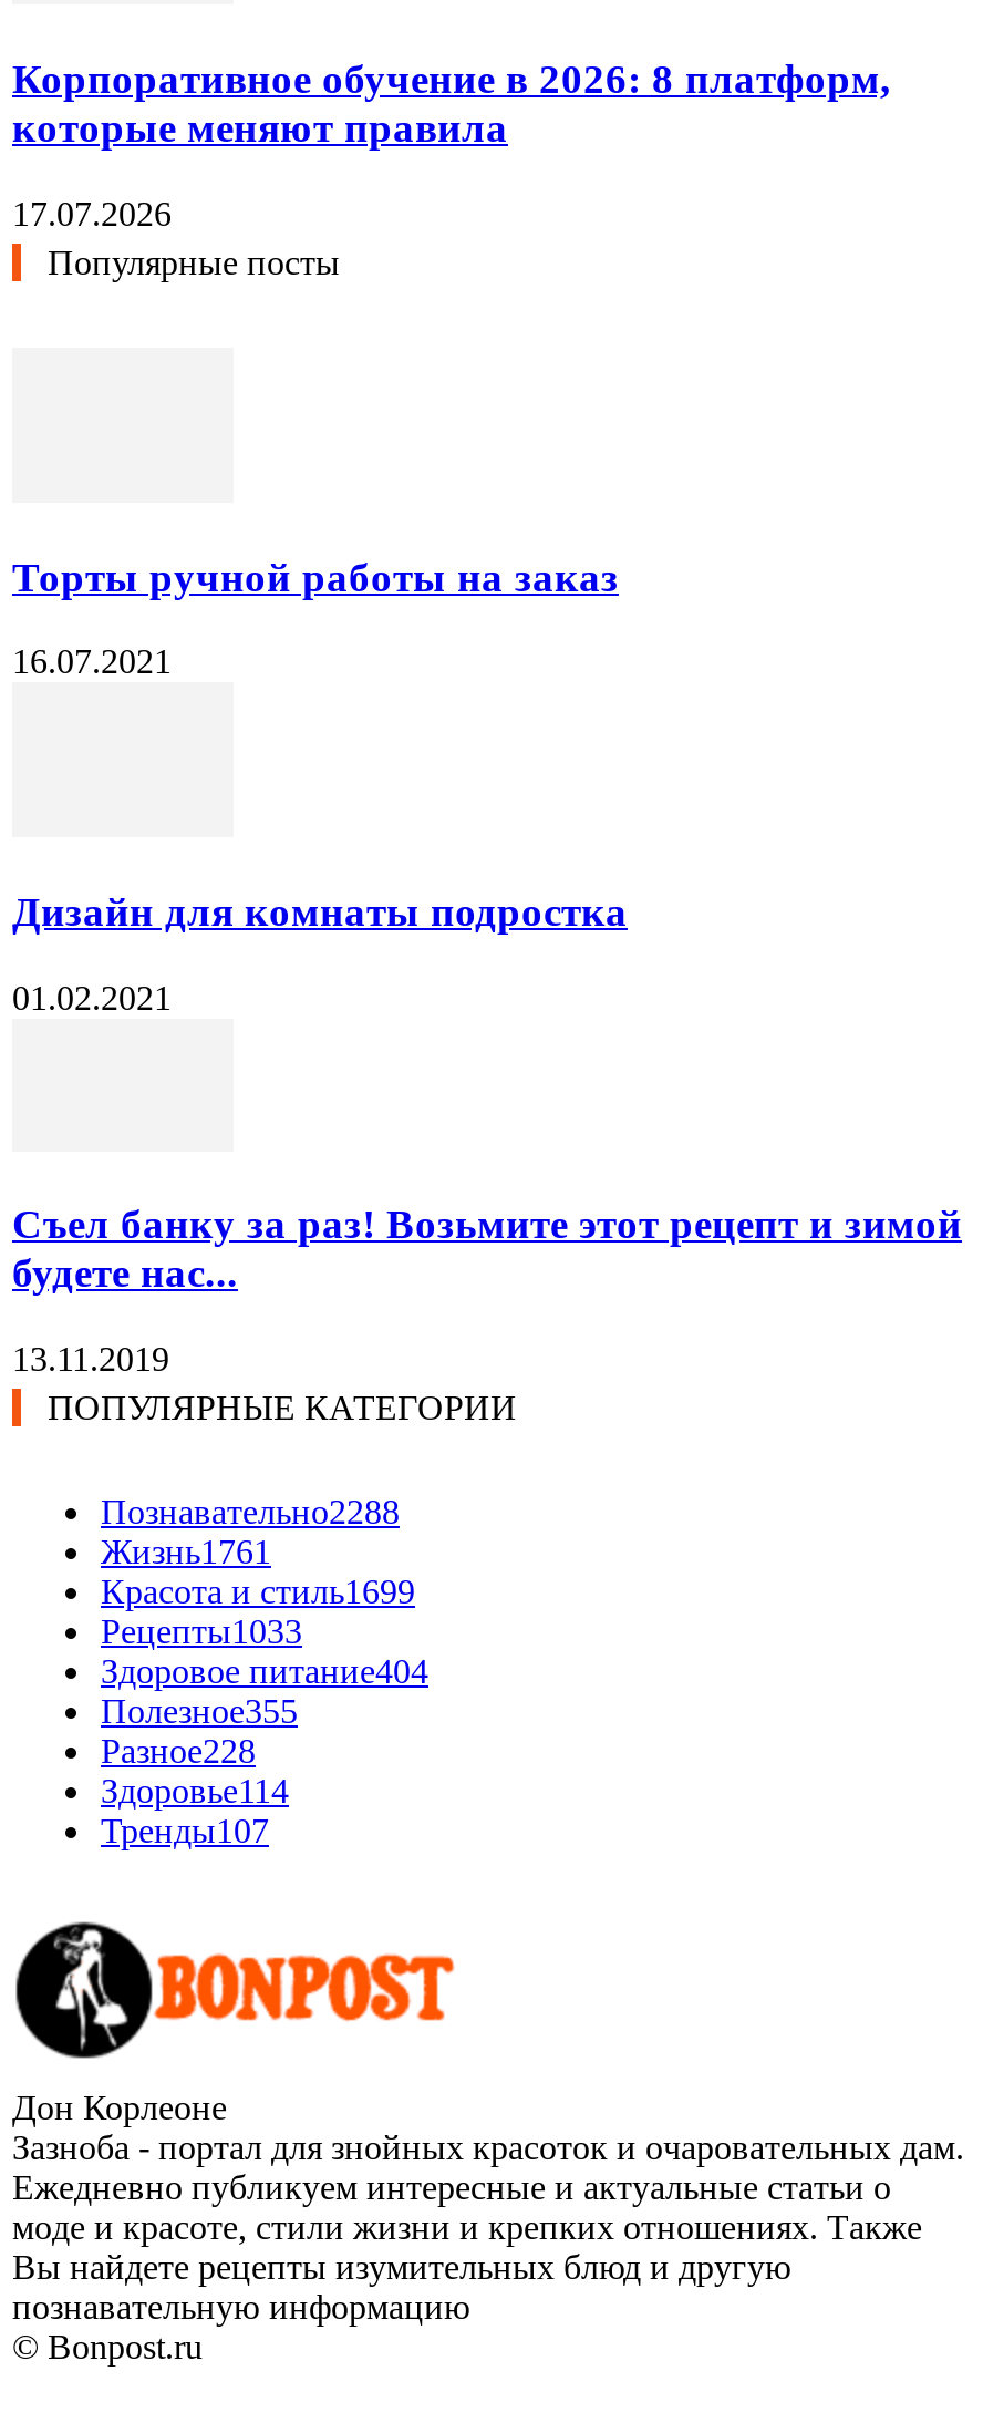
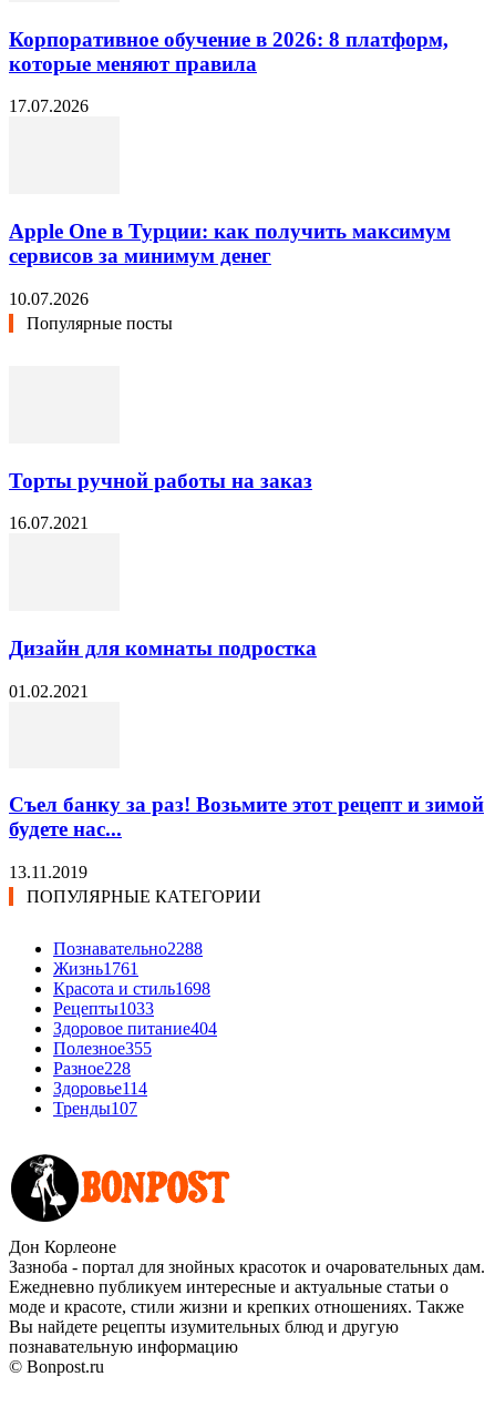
none -> [9,220,451,308] Apple One в Турции: как получить максимум | сервисов за минимум денег | 10.07.2026
[101,1573,415,1611] Красота и стиль1699 -> [53,979,210,998] Красота и стиль1698

